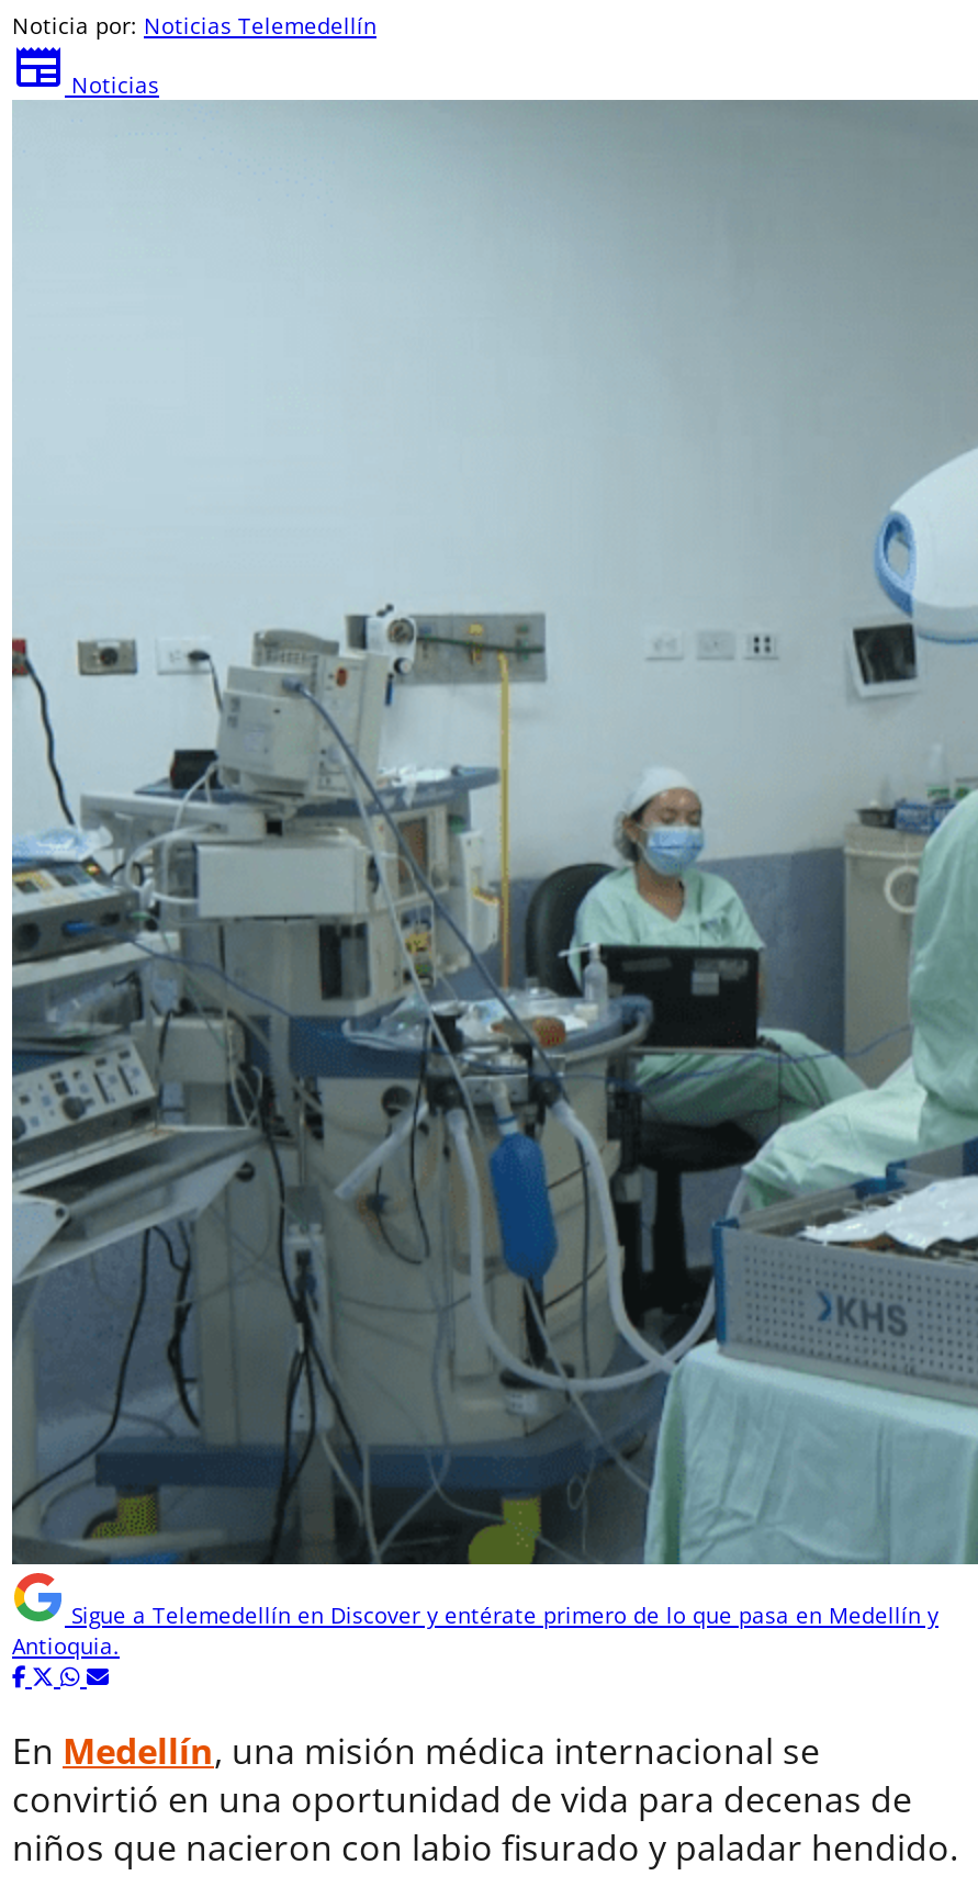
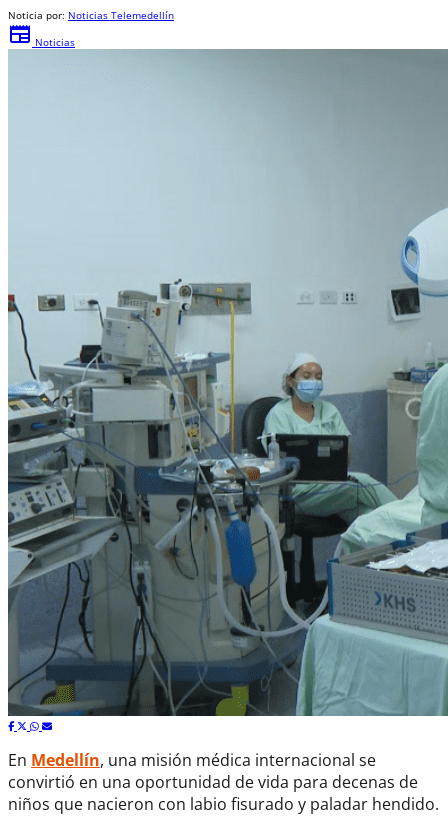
[12,1600,938,1661] Sigue a Telemedellín en Discover y entérate primero de lo que pasa en Medellín y | Antioquia. -> none

